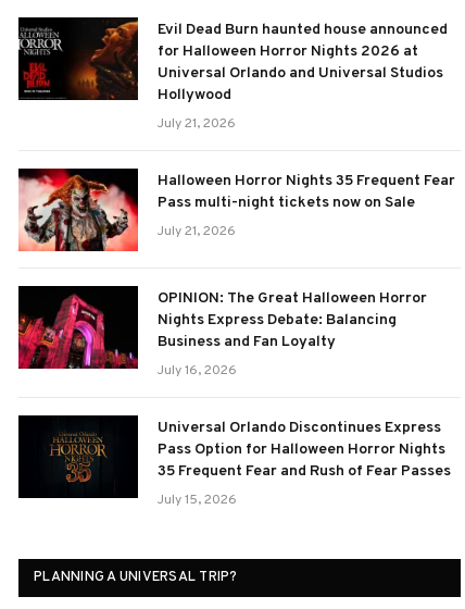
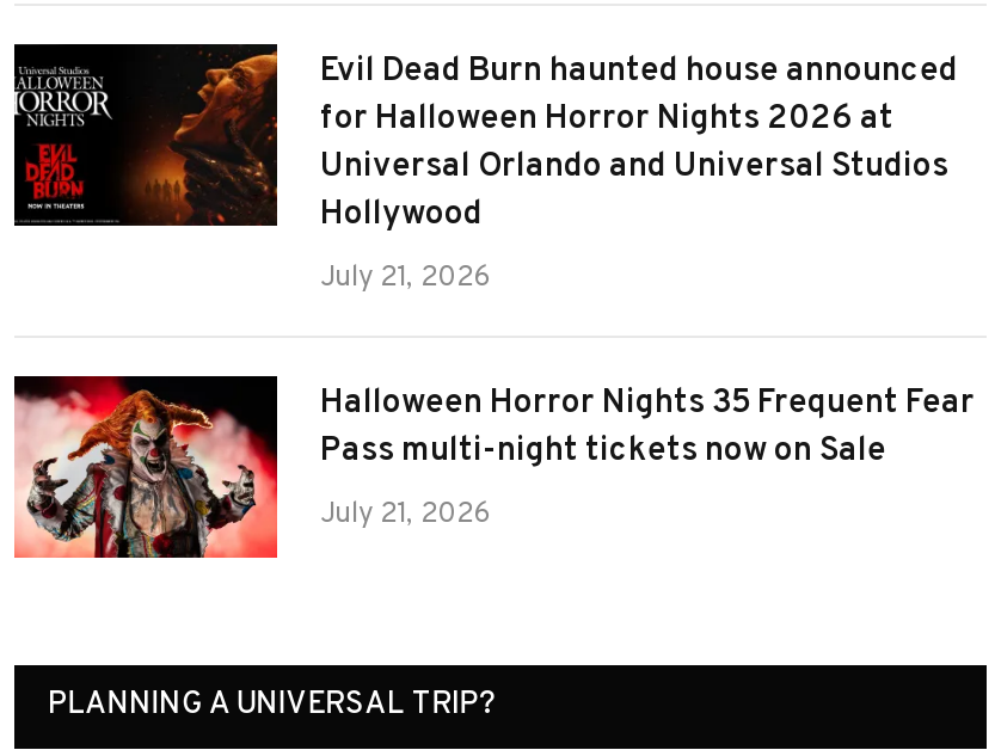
[17,285,451,509] [image] | OPINION: The Great Halloween Horror | Nights Express Debate: Balancing | Business and Fan Loyalty | July 16, 2026 | Universal Orlando Discontinues Express | Pass Option for Halloween Horror Nights | 35 Frequent Fear and Rush of Fear Passes | July 15, 2026 -> none
[17,414,139,499] [image] -> none

